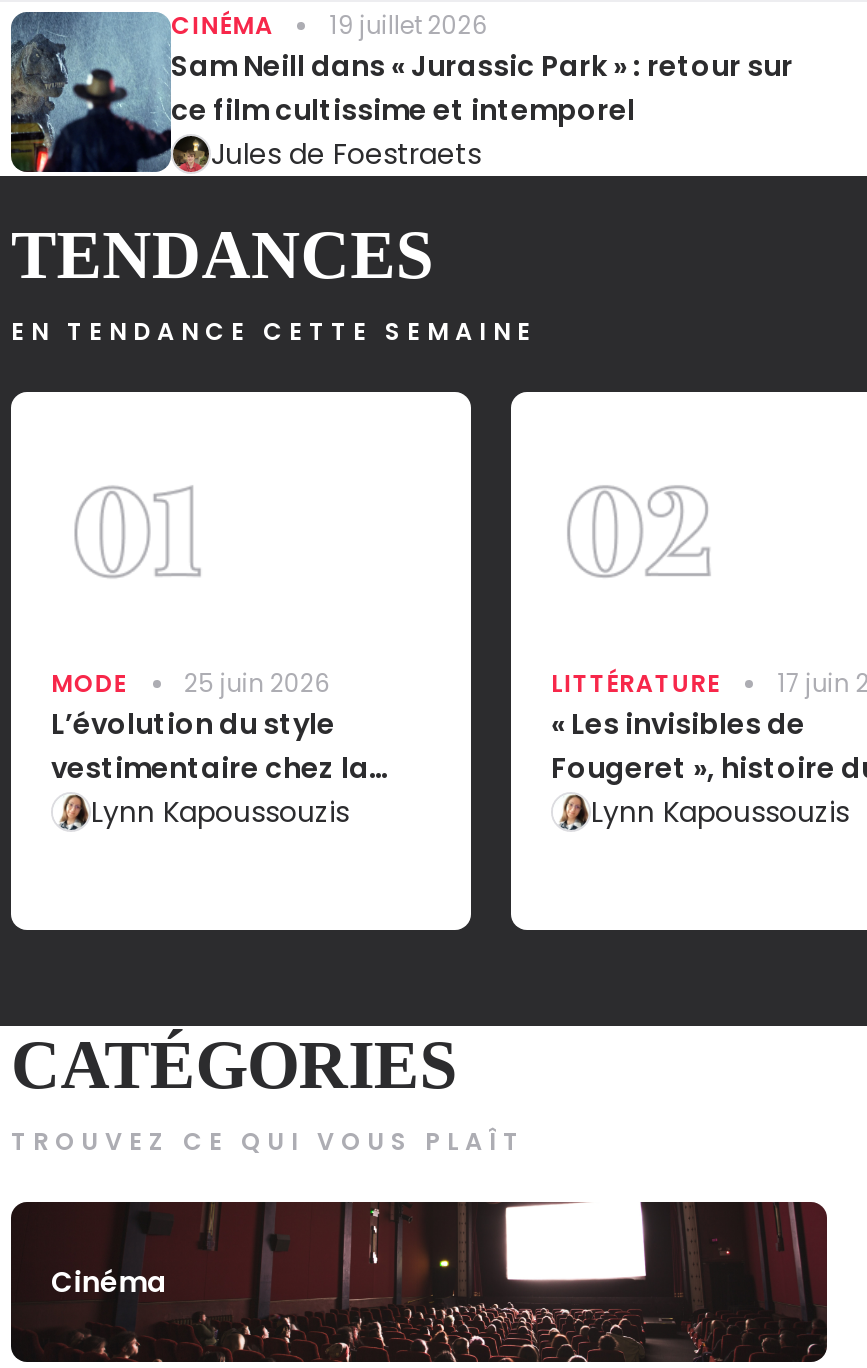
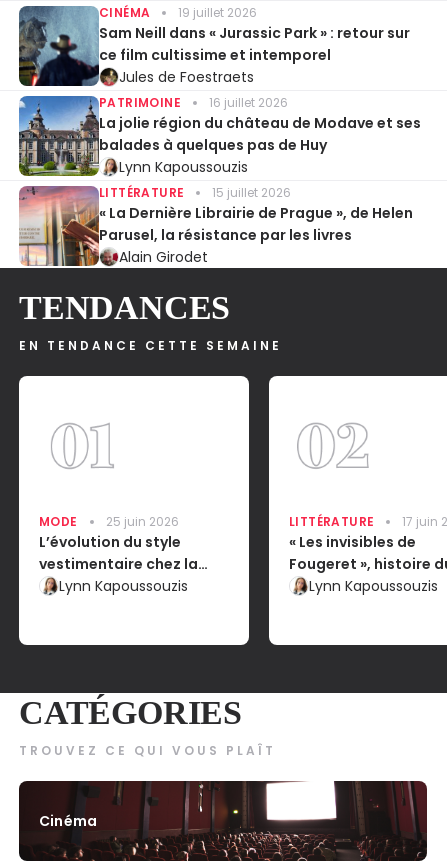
none -> [18,94,421,267] [image] | PATRIMOINE | 16 juillet 2026 | La jolie région du château de Modave et ses | balades à quelques pas de Huy | Lynn Kapoussouzis | LITTÉRATURE | 15 juillet 2026 | « La Dernière Librairie de Prague », de Helen | Parusel, la résistance par les livres | Alain Girodet
none -> [18,186,105,267] [image]

